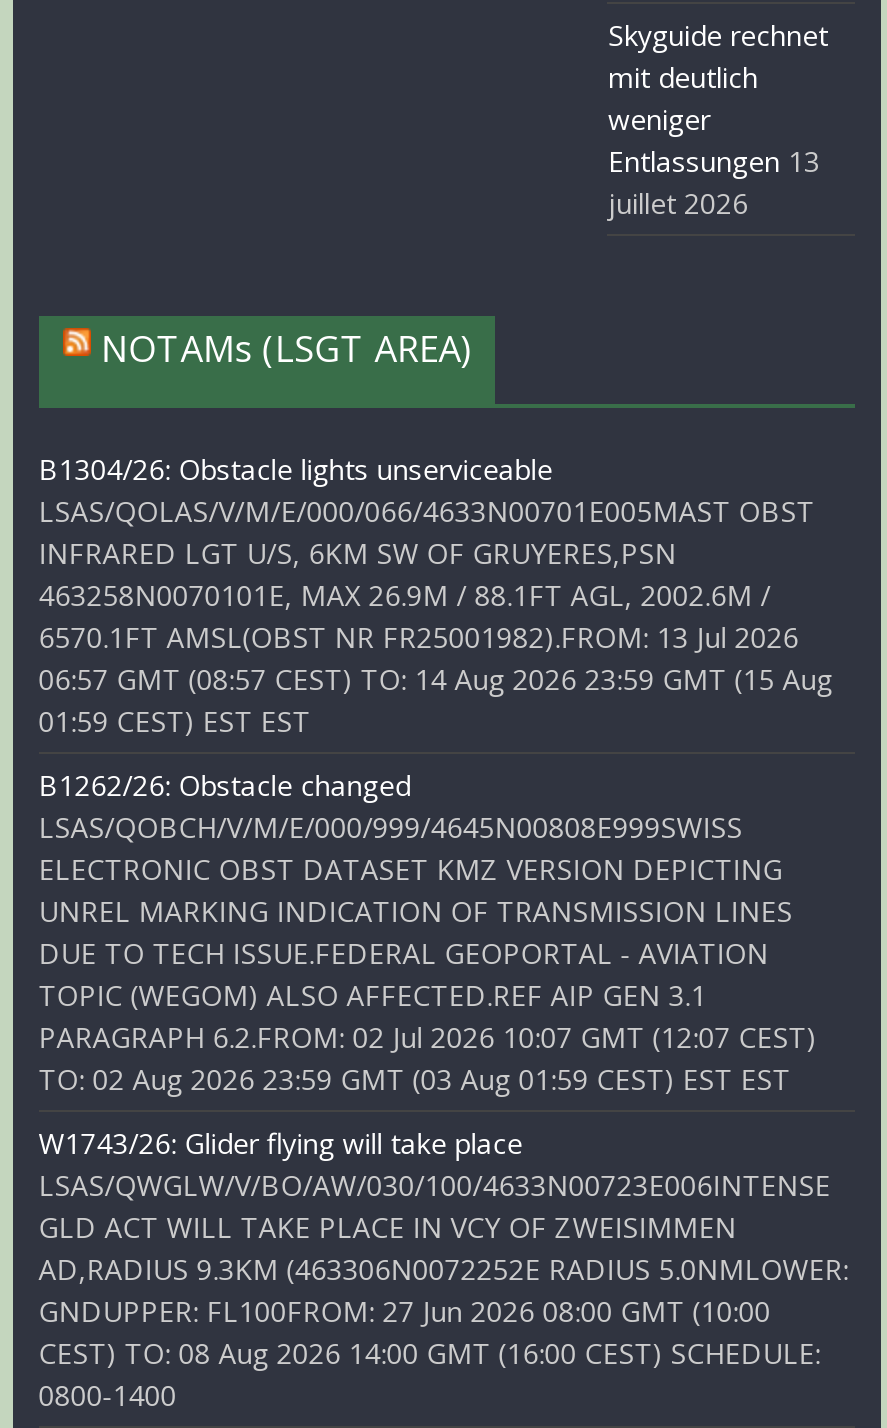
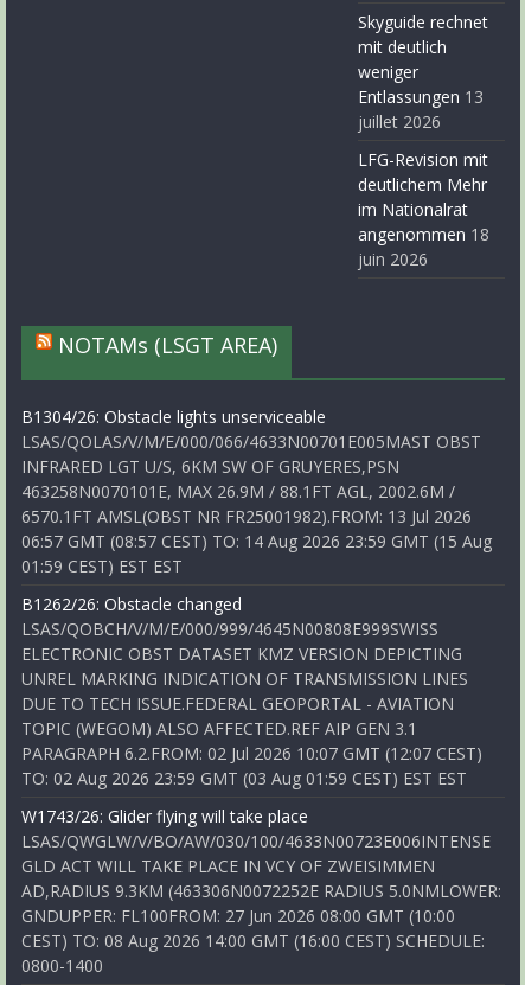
none -> [358,148,490,270] LFG-Revision mit | deutlichem Mehr | im Nationalrat | angenommen 18 | juin 2026

